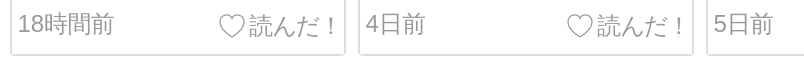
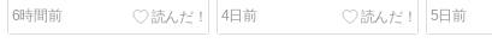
[18,9,114,37] 18時間前 -> [12,7,62,24] 6時間前

